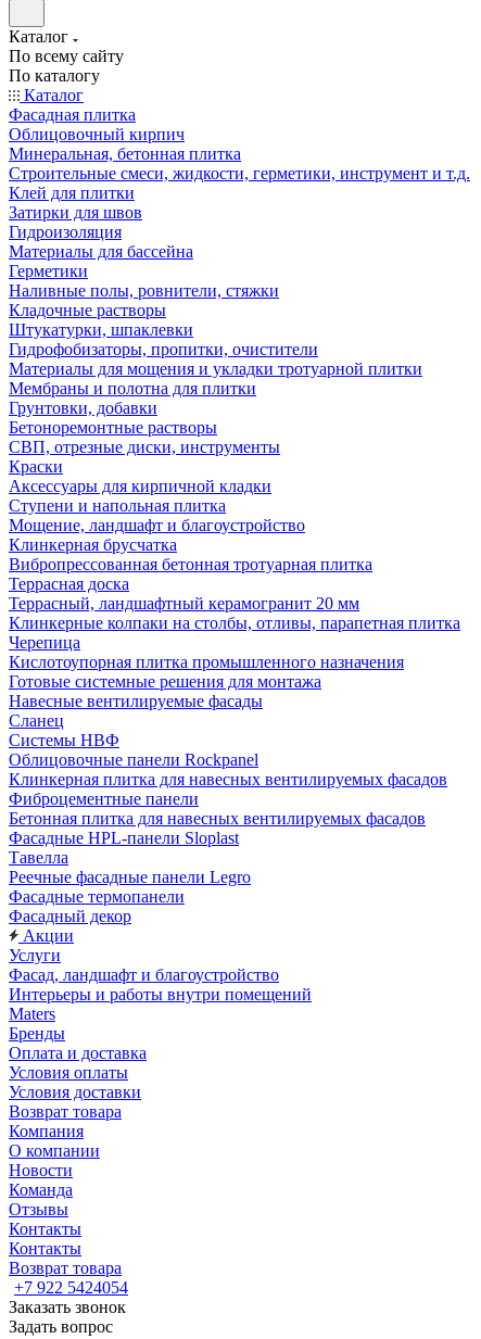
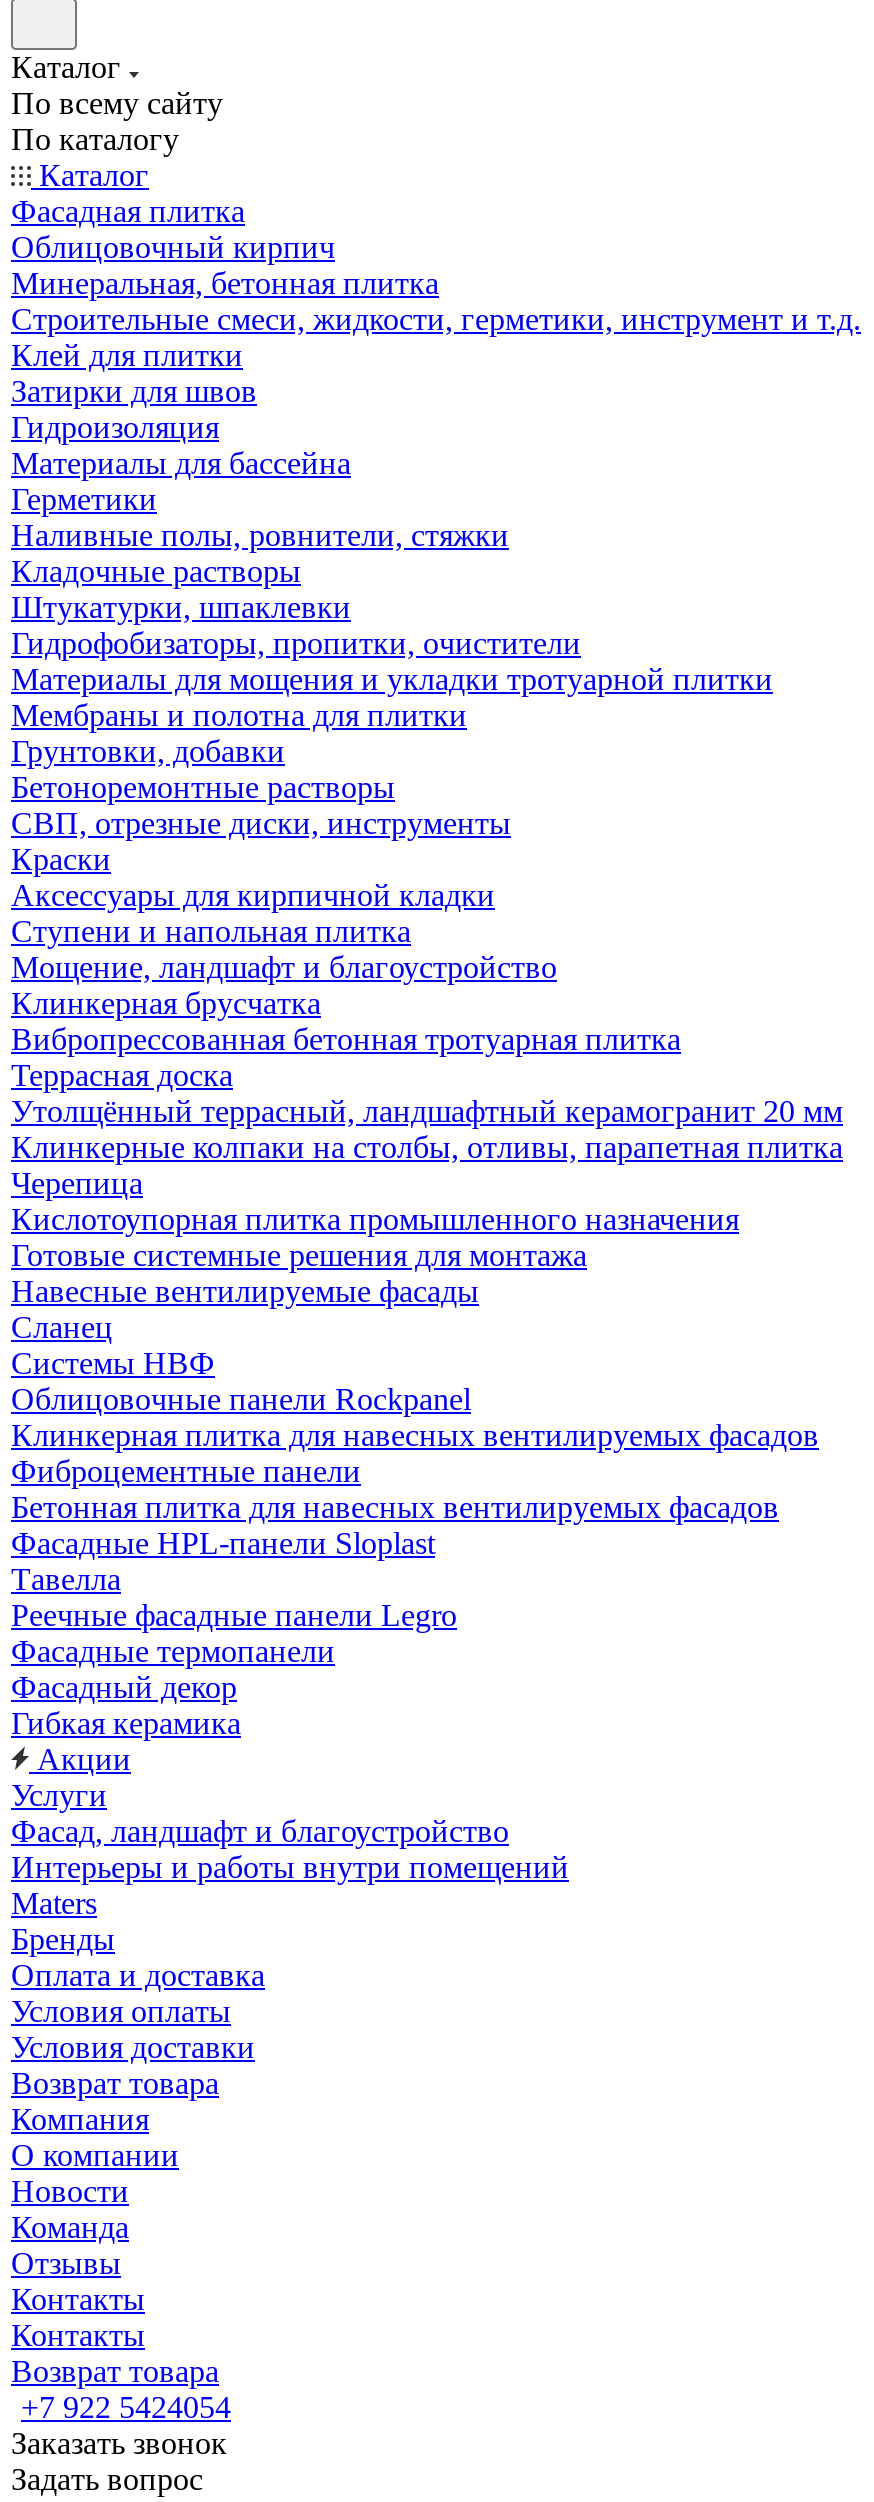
[9,594,359,612] Террасный, ландшафтный керамогранит 20 мм -> [11,1094,843,1128] Утолщённый террасный, ландшафтный керамогранит 20 мм
none -> [11,1706,241,1740] Гибкая керамика

